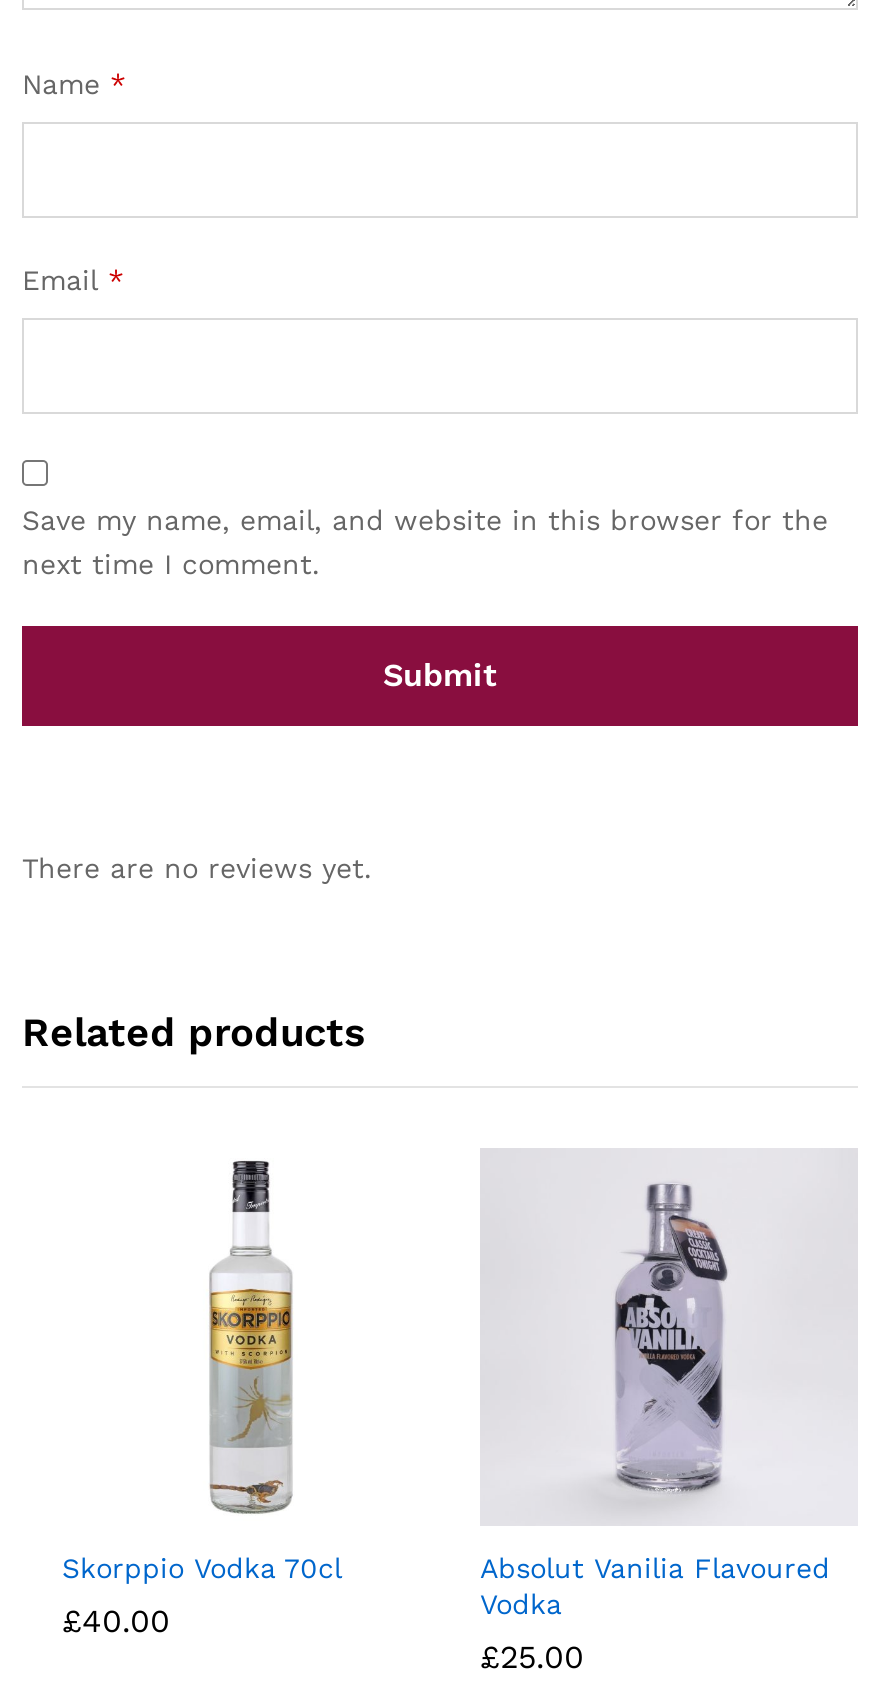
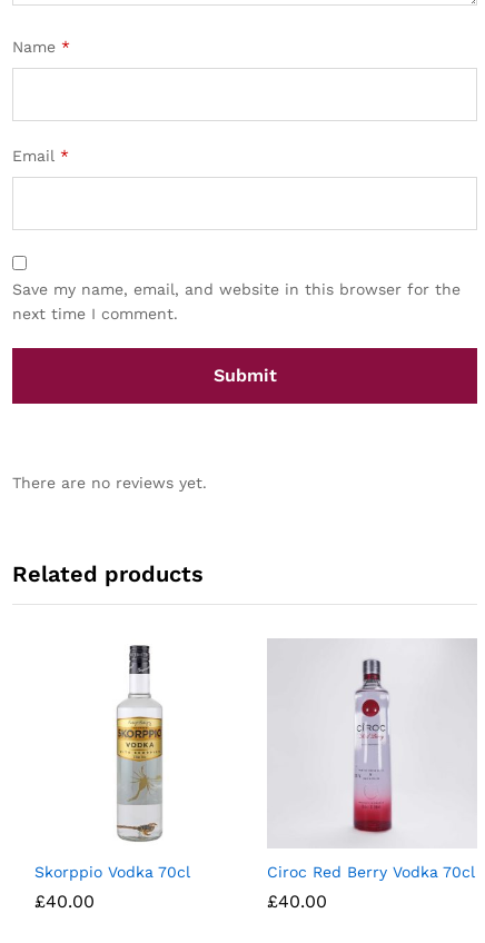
[480,1184,830,1620] [image] | Absolut Vanilia Flavoured | Vodka -> [267,659,475,881] [image] | Ciroc Red Berry Vodka 70cl
[480,1638,584,1676] £25.00 -> [267,891,327,912] £40.00

